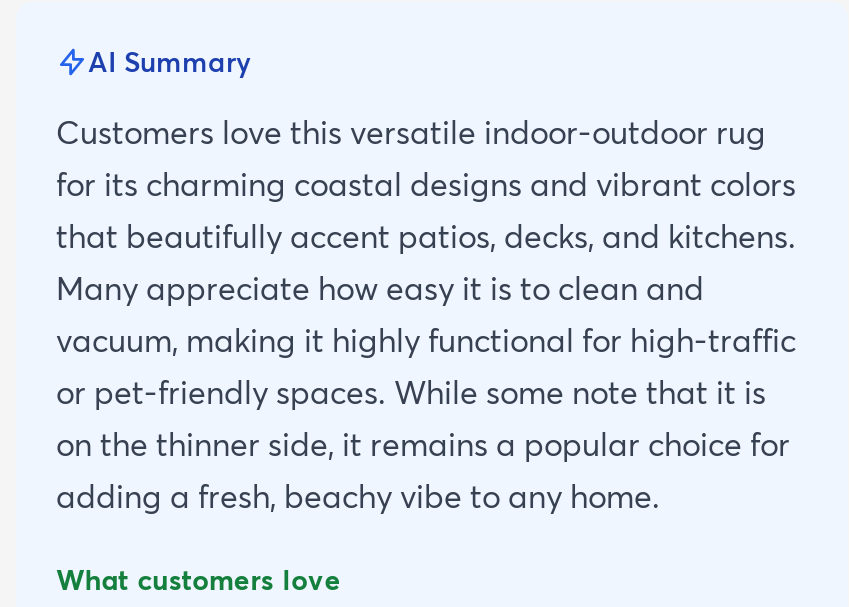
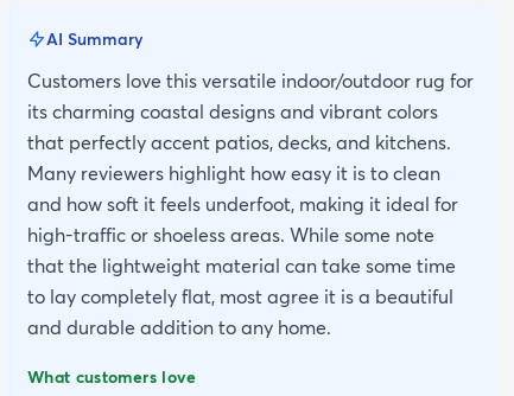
[56,113,796,517] Customers love this versatile indoor-outdoor rug | for its charming coastal designs and vibrant colors | that beautifully accent patios, decks, and kitchens. | Many appreciate how easy it is to clean and | vacuum, making it highly functional for high-traffic | or pet-friendly spaces. While some note that it is | on the thinner side, it remains a popular choice for | adding a fresh, beachy vibe to any home. -> [27,69,474,339] Customers love this versatile indoor/outdoor rug for | its charming coastal designs and vibrant colors | that perfectly accent patios, decks, and kitchens. | Many reviewers highlight how easy it is to clean | and how soft it feels underfoot, making it ideal for | high-traffic or shoeless areas. While some note | that the lightweight material can take some time | to lay completely flat, most agree it is a beautiful | and durable addition to any home.

